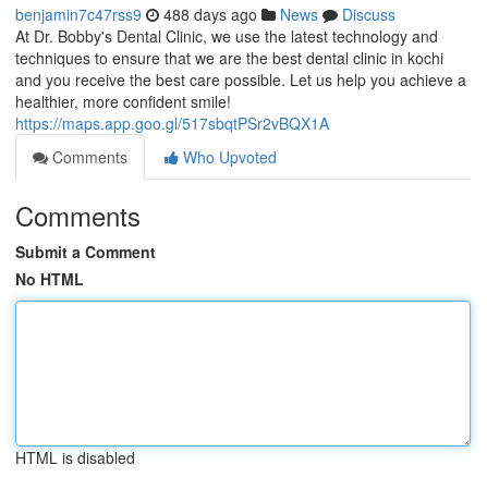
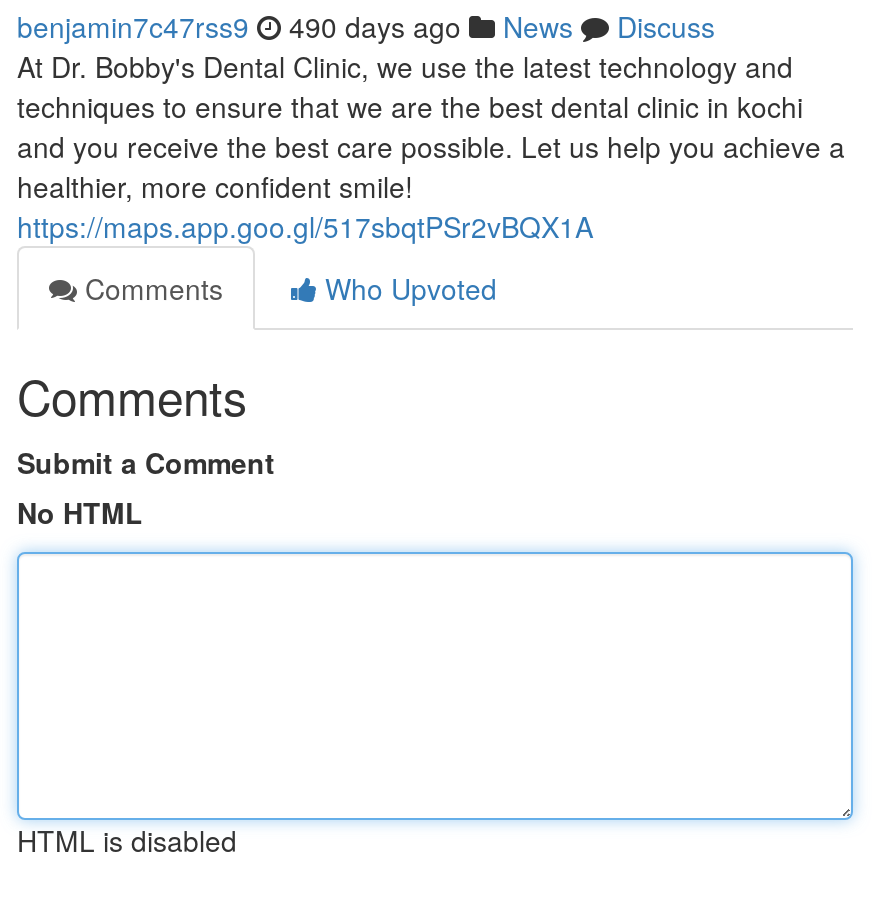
[15,3,395,25] benjamin7c47rss9 488 days ago News Discuss -> [17,6,715,46] benjamin7c47rss9 490 days ago News Discuss

